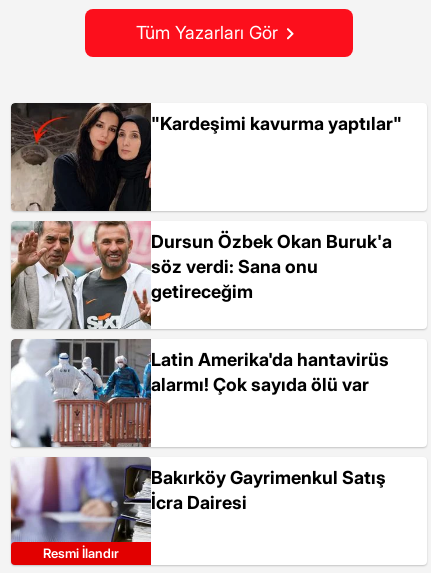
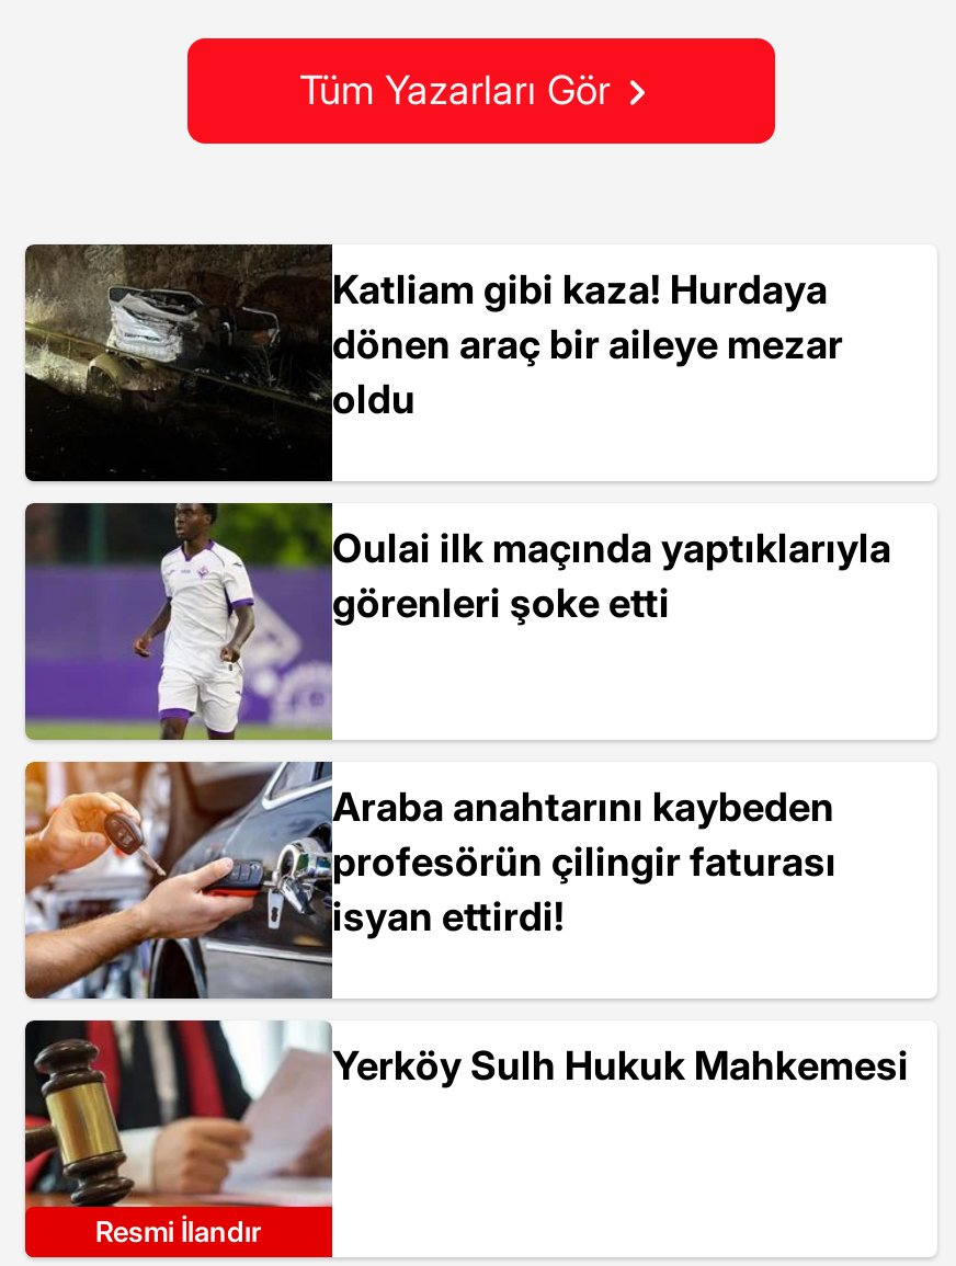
[11,102,402,212] [image] | "Kardeşimi kavurma yaptılar" -> [23,244,843,483] [image] | Katliam gibi kaza! Hurdaya | dönen araç bir aileye mezar | oldu
[10,221,392,330] [image] | Dursun Özbek Okan Buruk'a | söz verdi: Sana onu | getireceğim -> [23,501,891,742] [image] | Oulai ilk maçında yaptıklarıyla | görenleri şoke etti
[11,338,389,448] [image] | Latin Amerika'da hantavirüs | alarmı! Çok sayıda ölü var -> [23,760,836,1001] [image] | Araba anahtarını kaybeden | profesörün çilingir faturası | isyan ettirdi!
[10,456,386,544] [image] | Bakırköy Gayrimenkul Satış | İcra Dairesi -> [23,1018,909,1209] [image] | Yerköy Sulh Hukuk Mahkemesi

